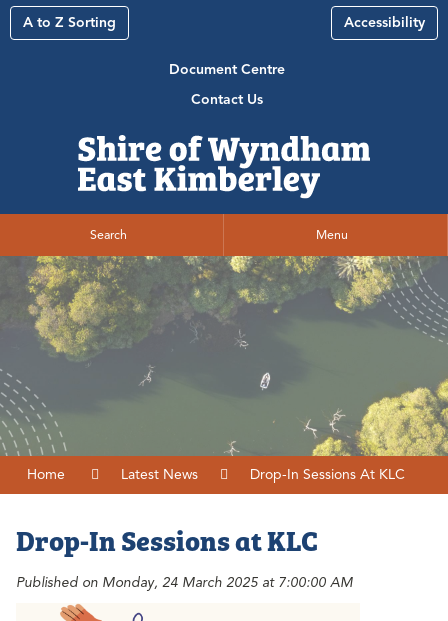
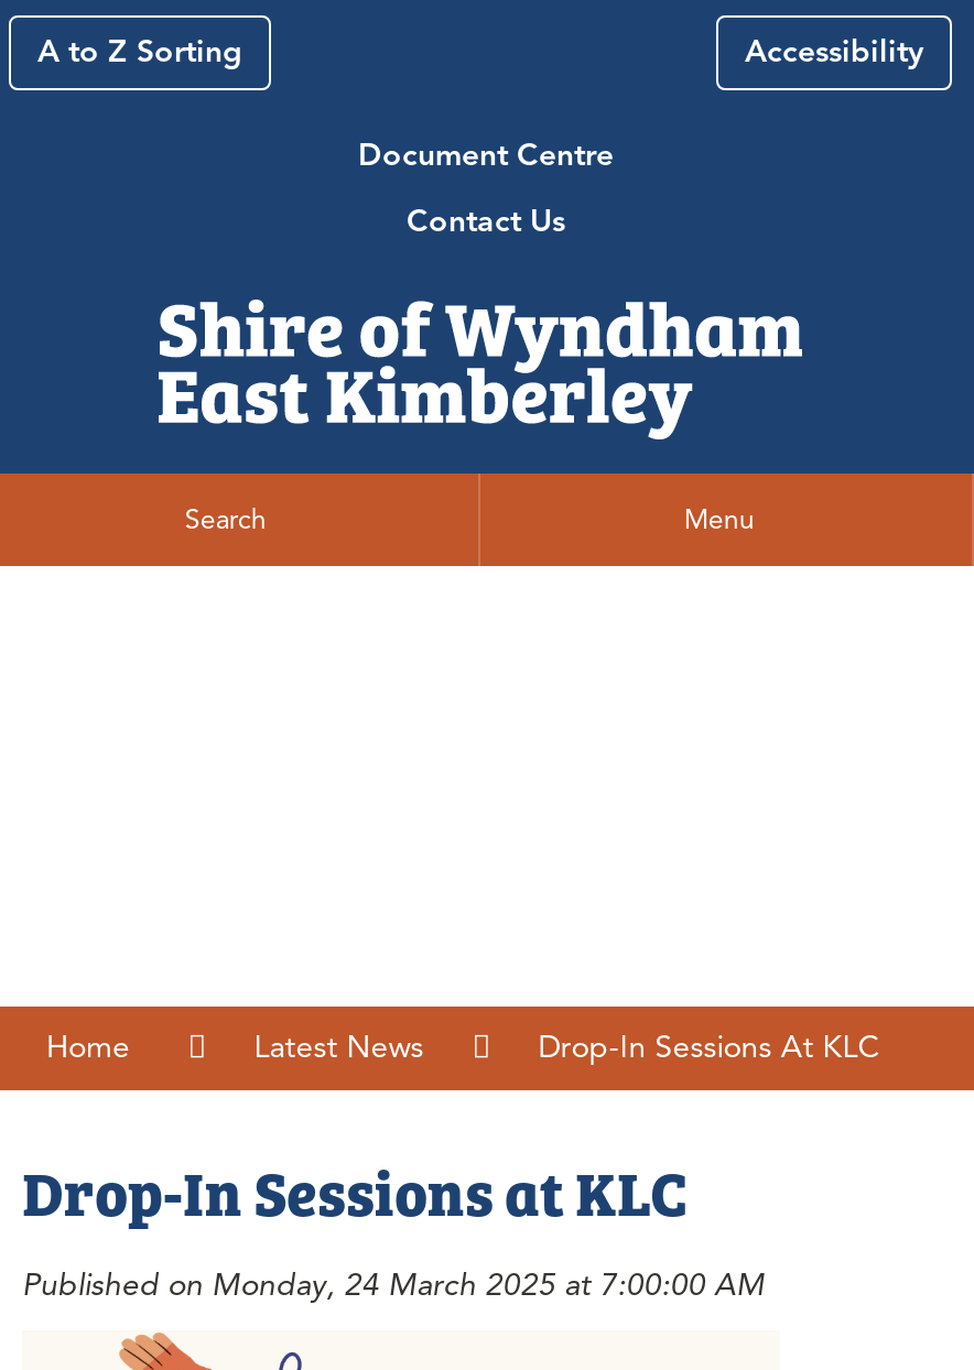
[3,255,445,457] [image] -> none

